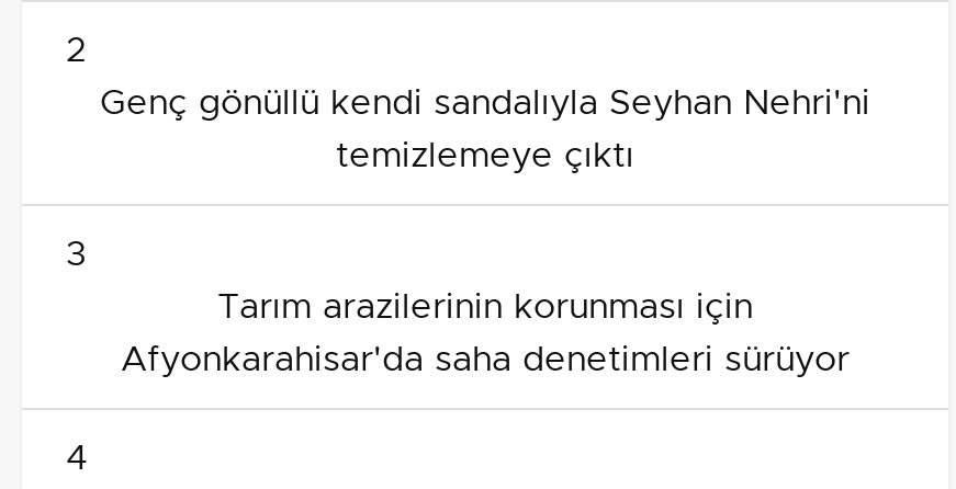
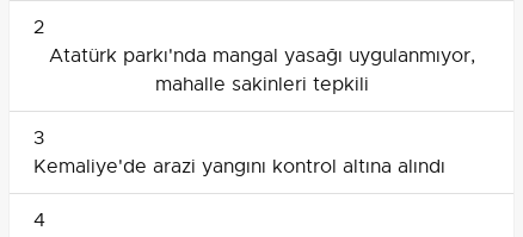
[100,82,870,179] Genç gönüllü kendi sandalıyla Seyhan Nehri'ni | temizlemeye çıktı -> [48,45,475,97] Atatürk parkı'nda mangal yasağı uygulanmıyor, | mahalle sakinleri tepkili
[121,286,850,383] Tarım arazilerinin korunması için | Afyonkarahisar'da saha denetimleri sürüyor -> [33,155,445,179] Kemaliye'de arazi yangını kontrol altına alındı

